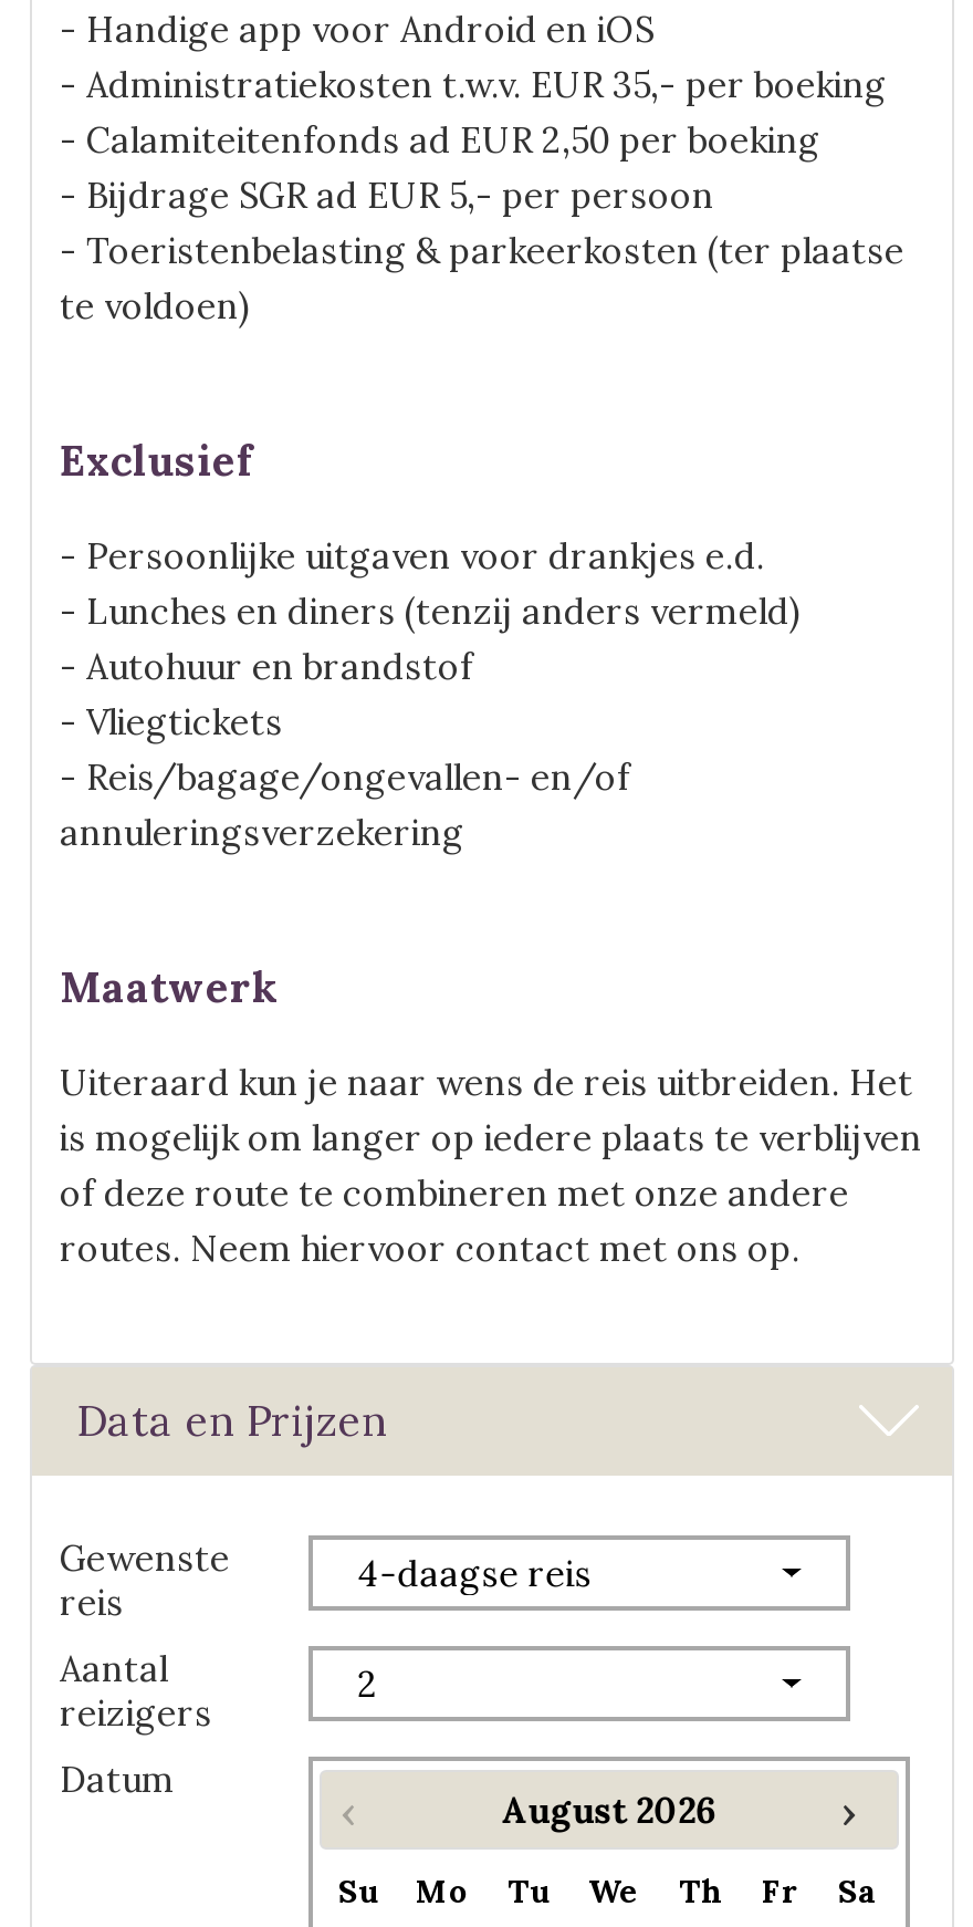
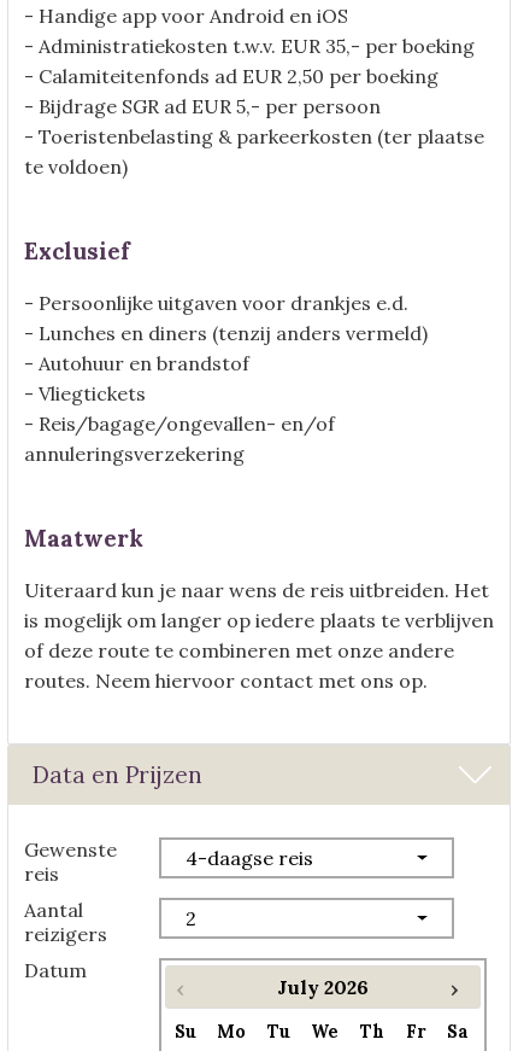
[501,1787,718,1831] August 2026 -> [277,975,369,999] July 2026

